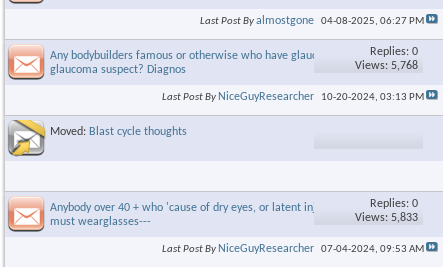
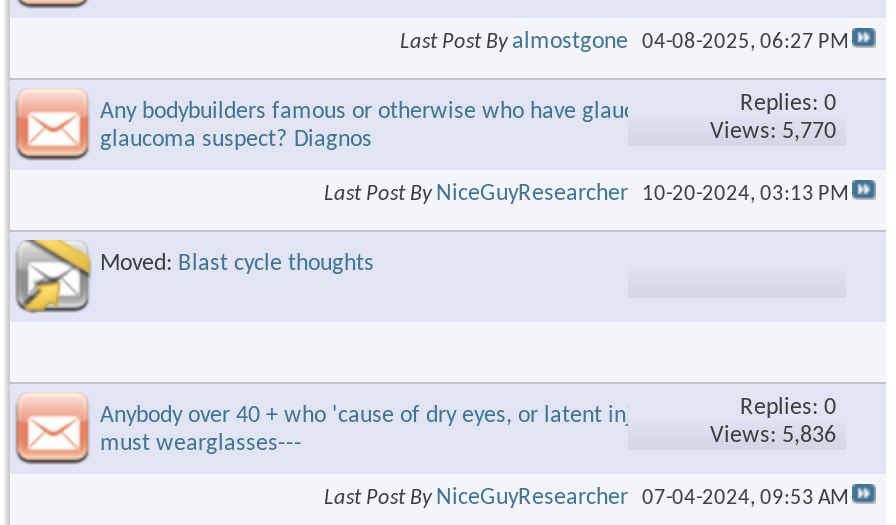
[355,60,418,72] Views: 5,768 -> [710,120,836,144] Views: 5,770
[355,212,418,224] Views: 5,833 -> [710,424,836,448] Views: 5,836

